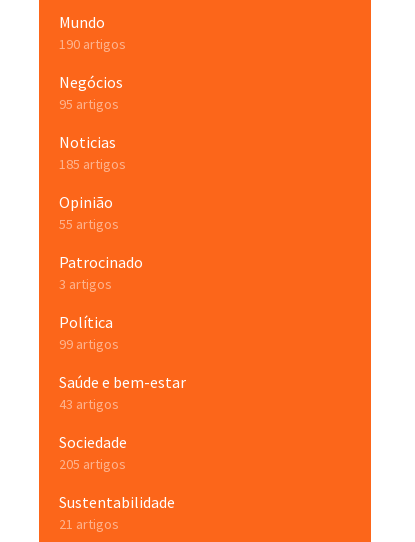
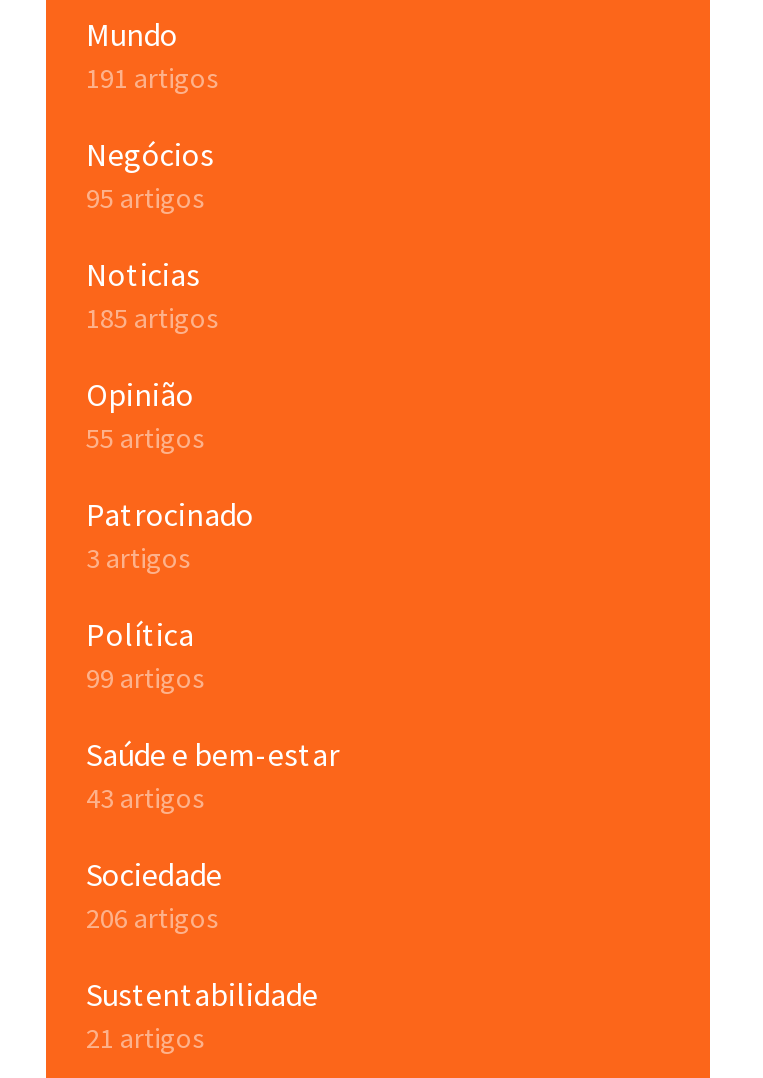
[59,35,126,53] 190 artigos -> [86,60,220,96] 191 artigos
[59,455,126,473] 205 artigos -> [86,900,220,936] 206 artigos

